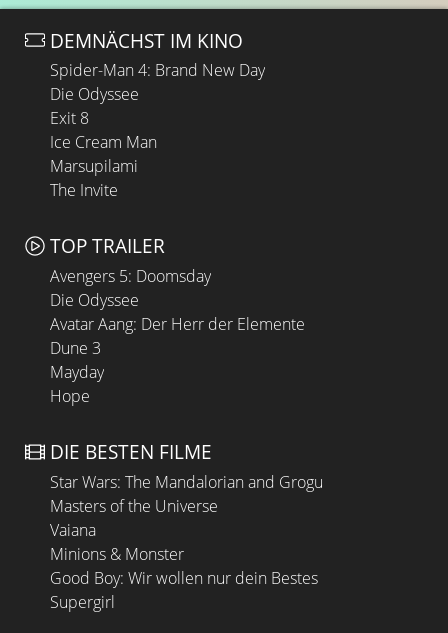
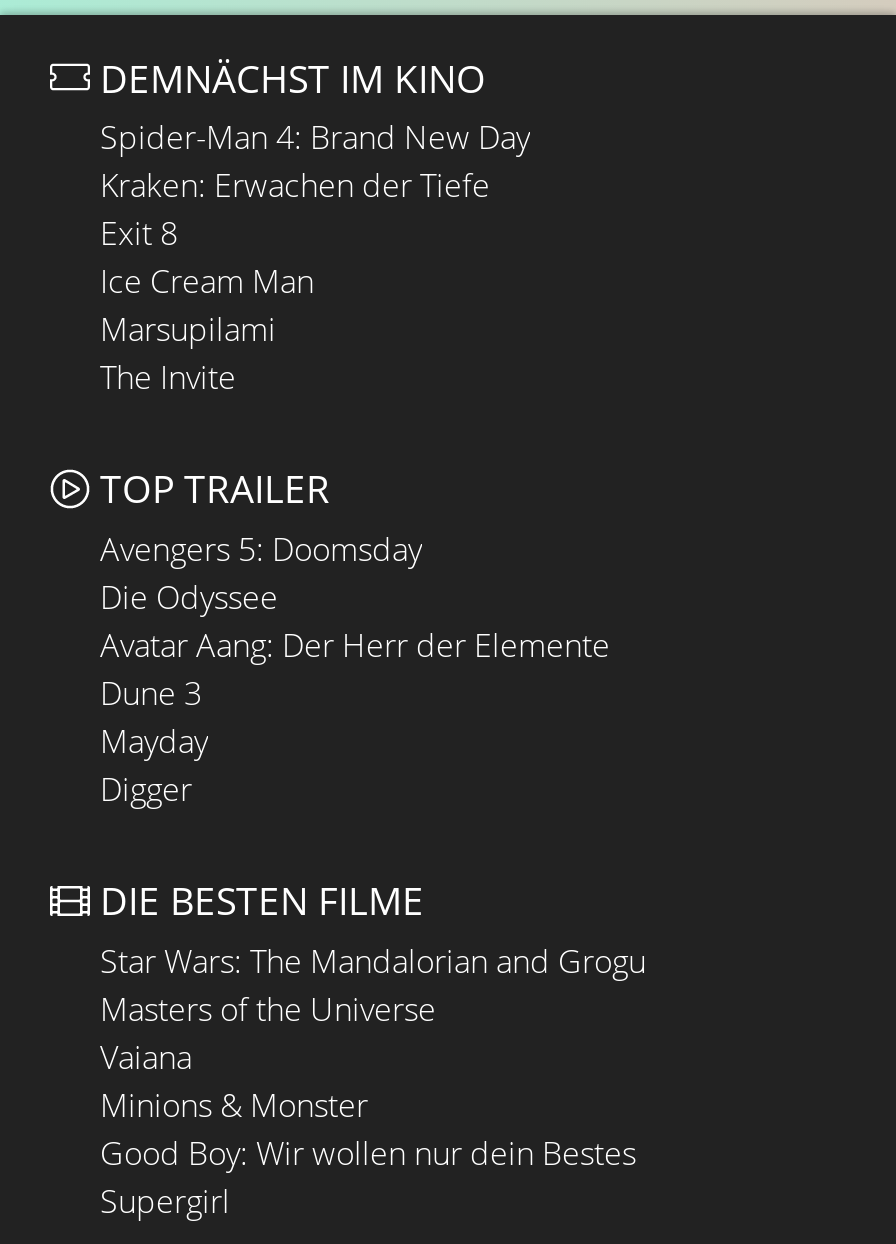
[50,83,139,105] Die Odyssee -> [100,164,490,208] Kraken: Erwachen der Tiefe
[50,385,90,407] Hope -> [100,767,192,811] Digger

